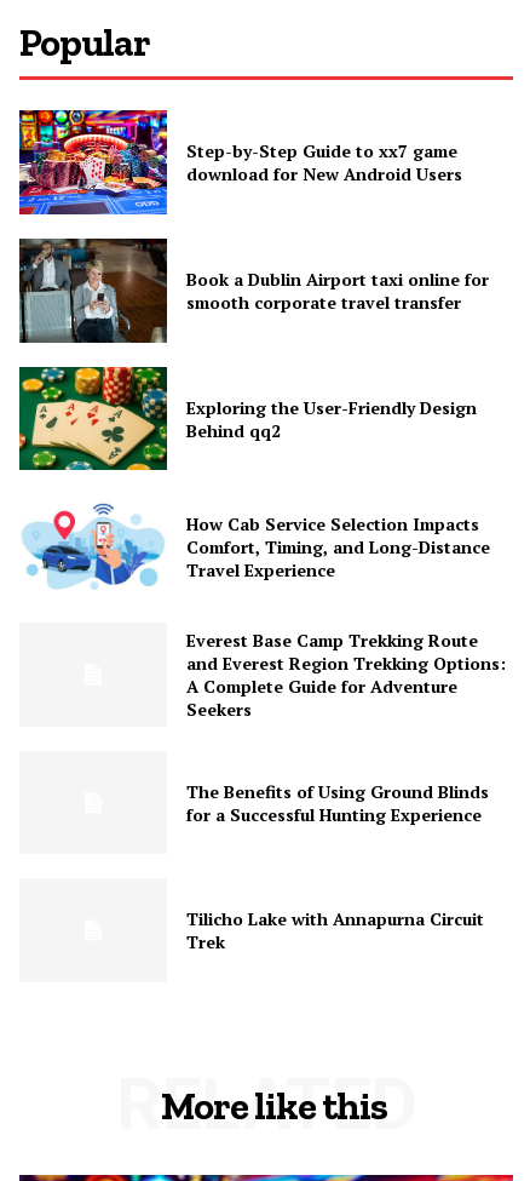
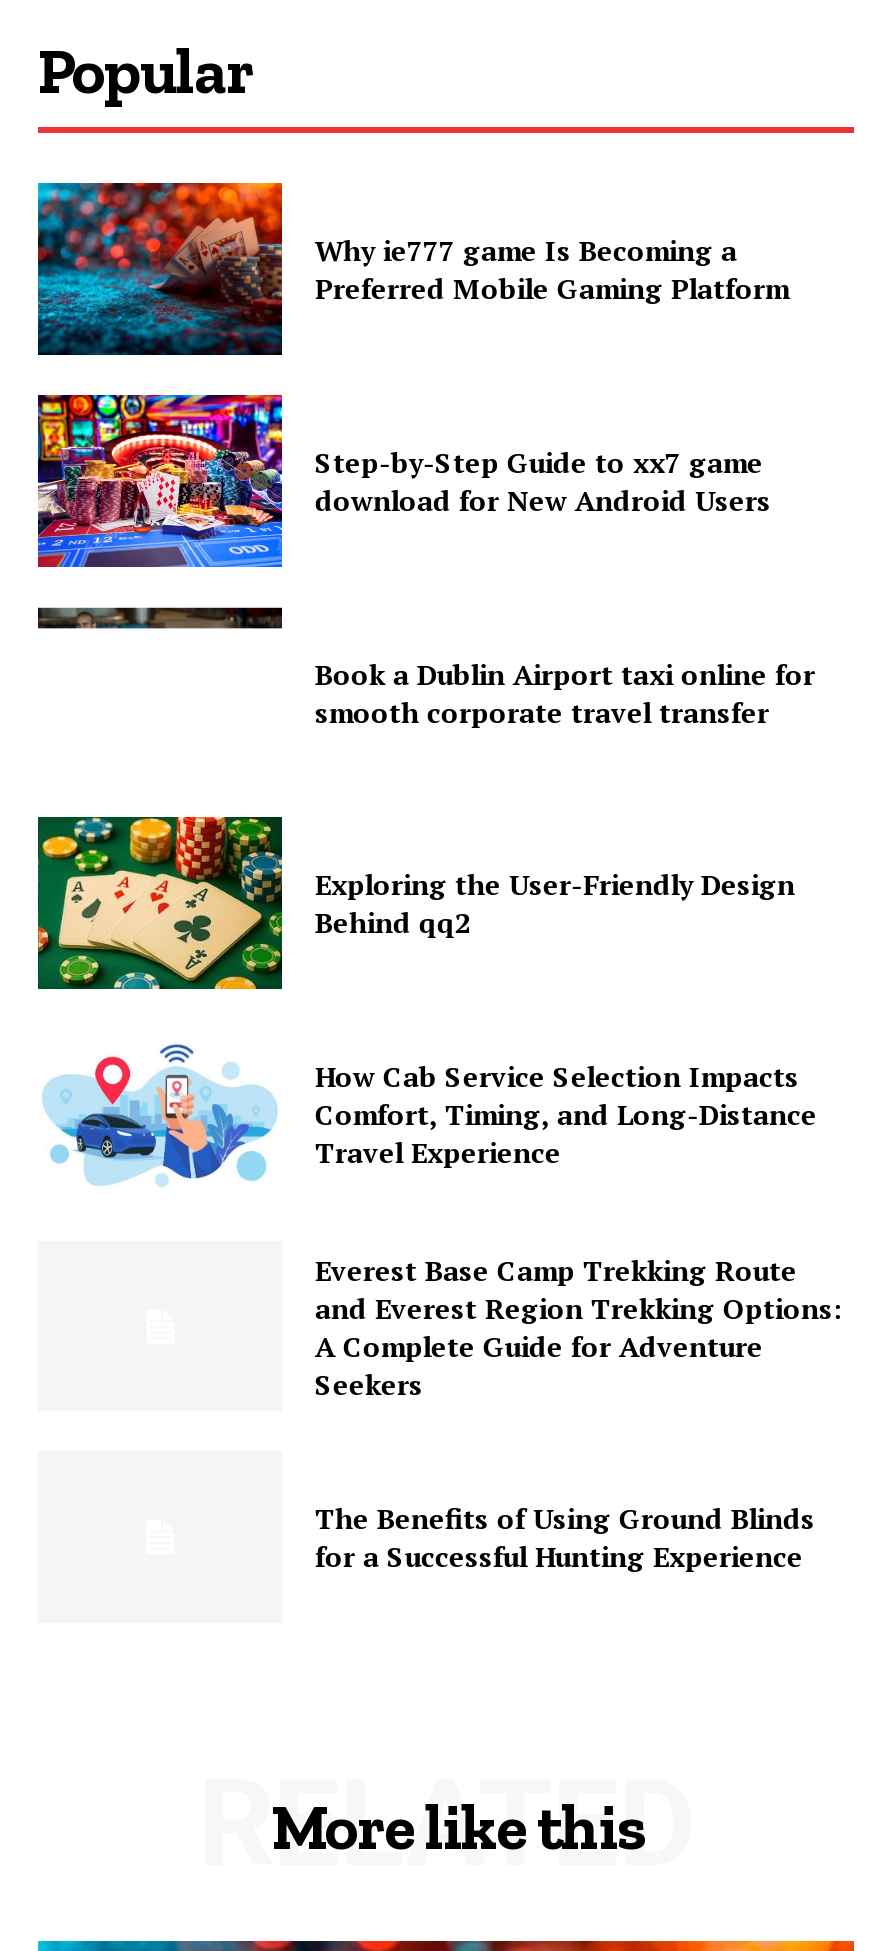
none -> [36,181,789,357] [image] | Why ie777 game Is Becoming a | Preferred Mobile Gaming Platform
moved [17,108,506,826] -> [34,391,843,1575]: [image] | Step-by-Step Guide to xx7 game | download for New Android Users | ... | The Benefits of Using Ground Blinds | for a Successful Hunting Experience
[18,250,168,344] [image] -> none
[187,907,485,954] Tilicho Lake with Annapurna Circuit | Trek -> none

